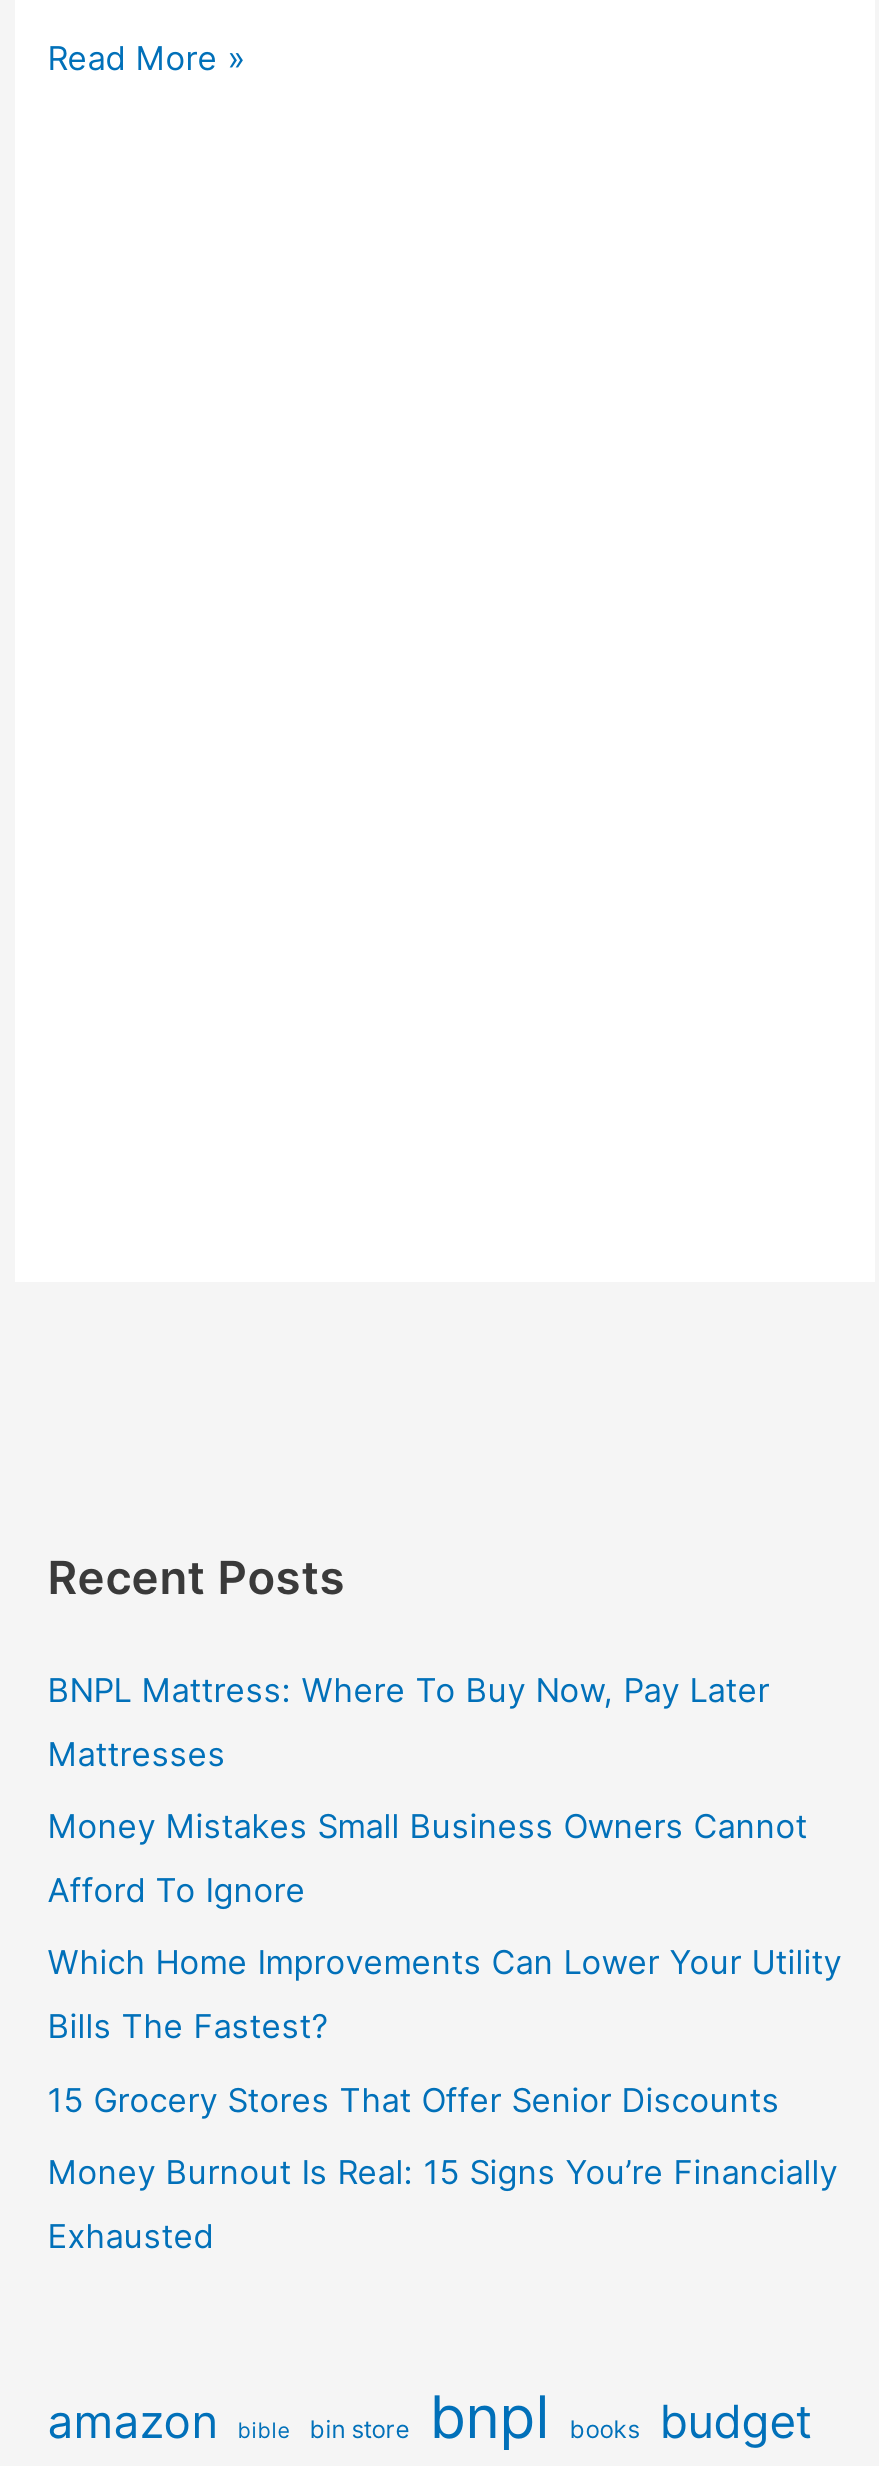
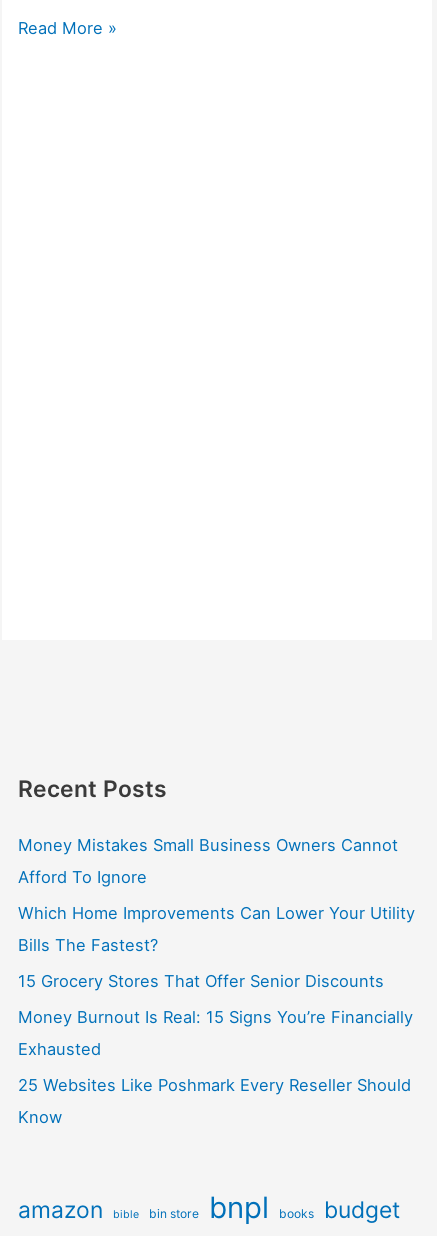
[48,1670,770,1774] BNPL Mattress: Where To Buy Now, Pay Later | Mattresses -> none
moved [48,1806,842,2255] -> [18,835,415,1059]: Money Mistakes Small Business Owners Cannot | Afford To Ignore | Which Home Improvements Can Lower Your Utility | Bills The Fastest? | 15 Grocery Stores That Offer Senior Discounts | Money Burnout Is Real: 15 Signs You’re Financially | Exhausted
none -> [18,1075,411,1127] 25 Websites Like Poshmark Every Reseller Should | Know

